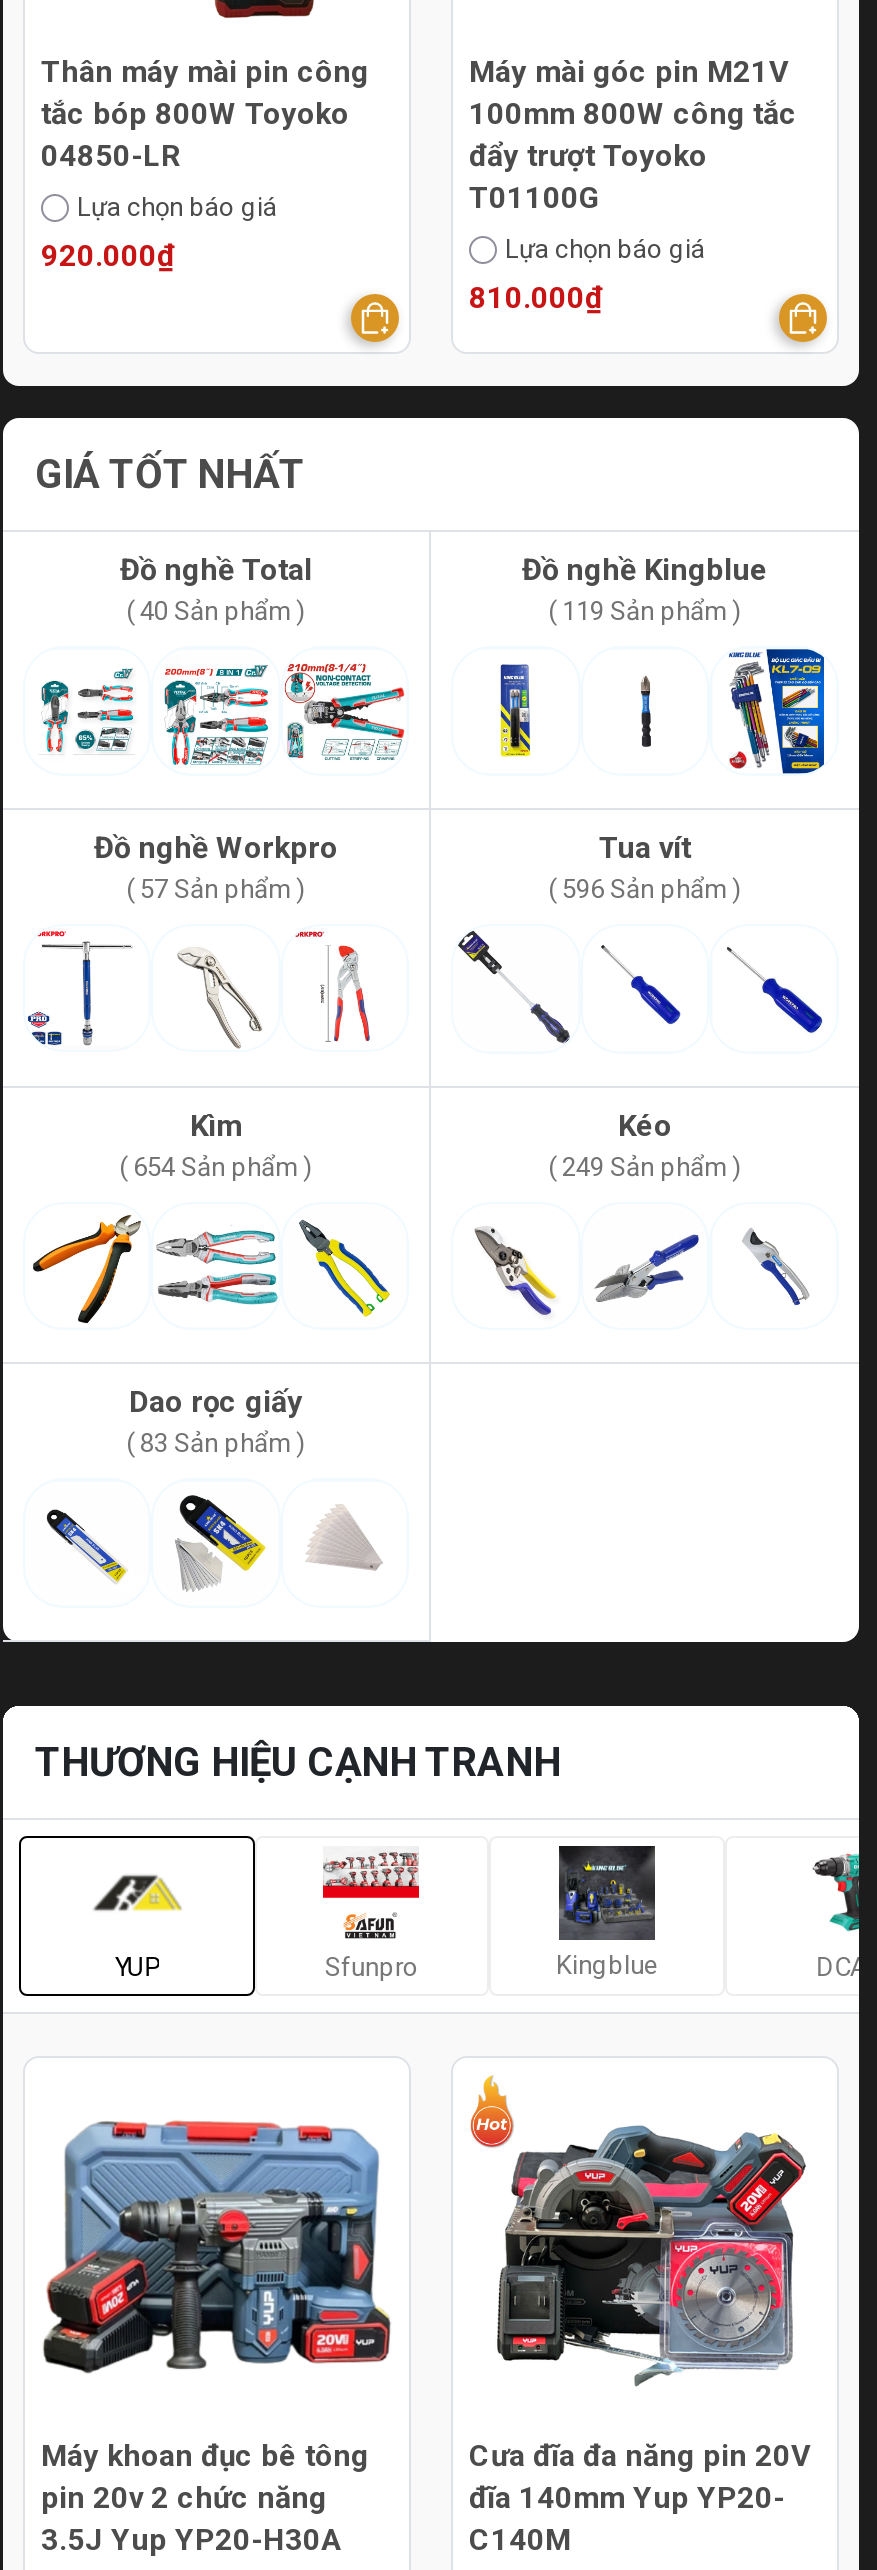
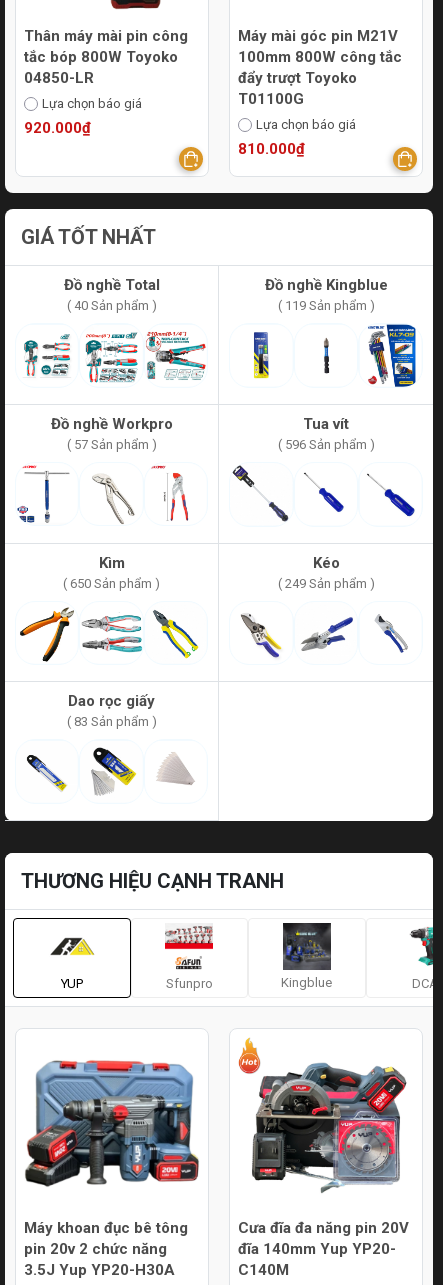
[119,1151,313,1181] ( 654 Sản phẩm ) -> [63,576,160,591] ( 650 Sản phẩm )

